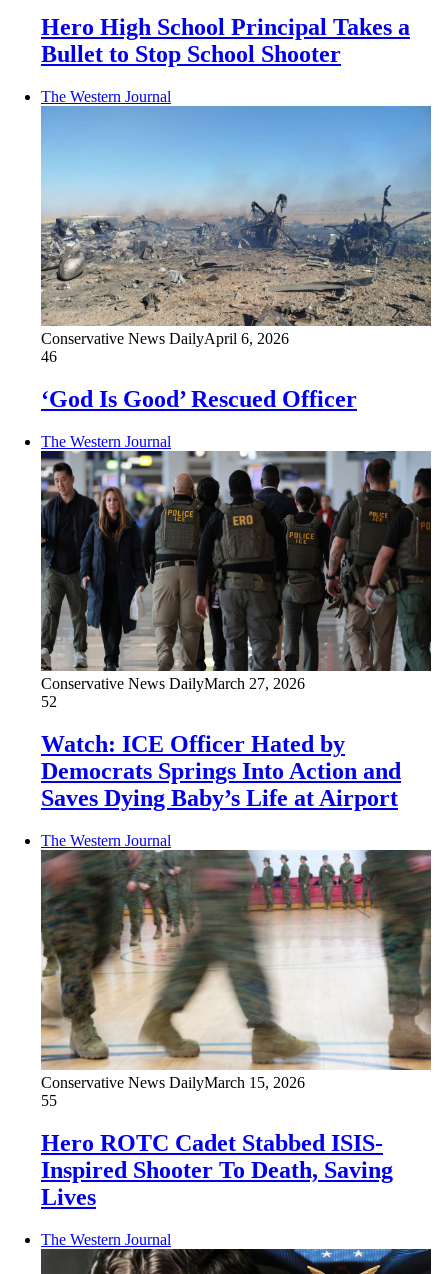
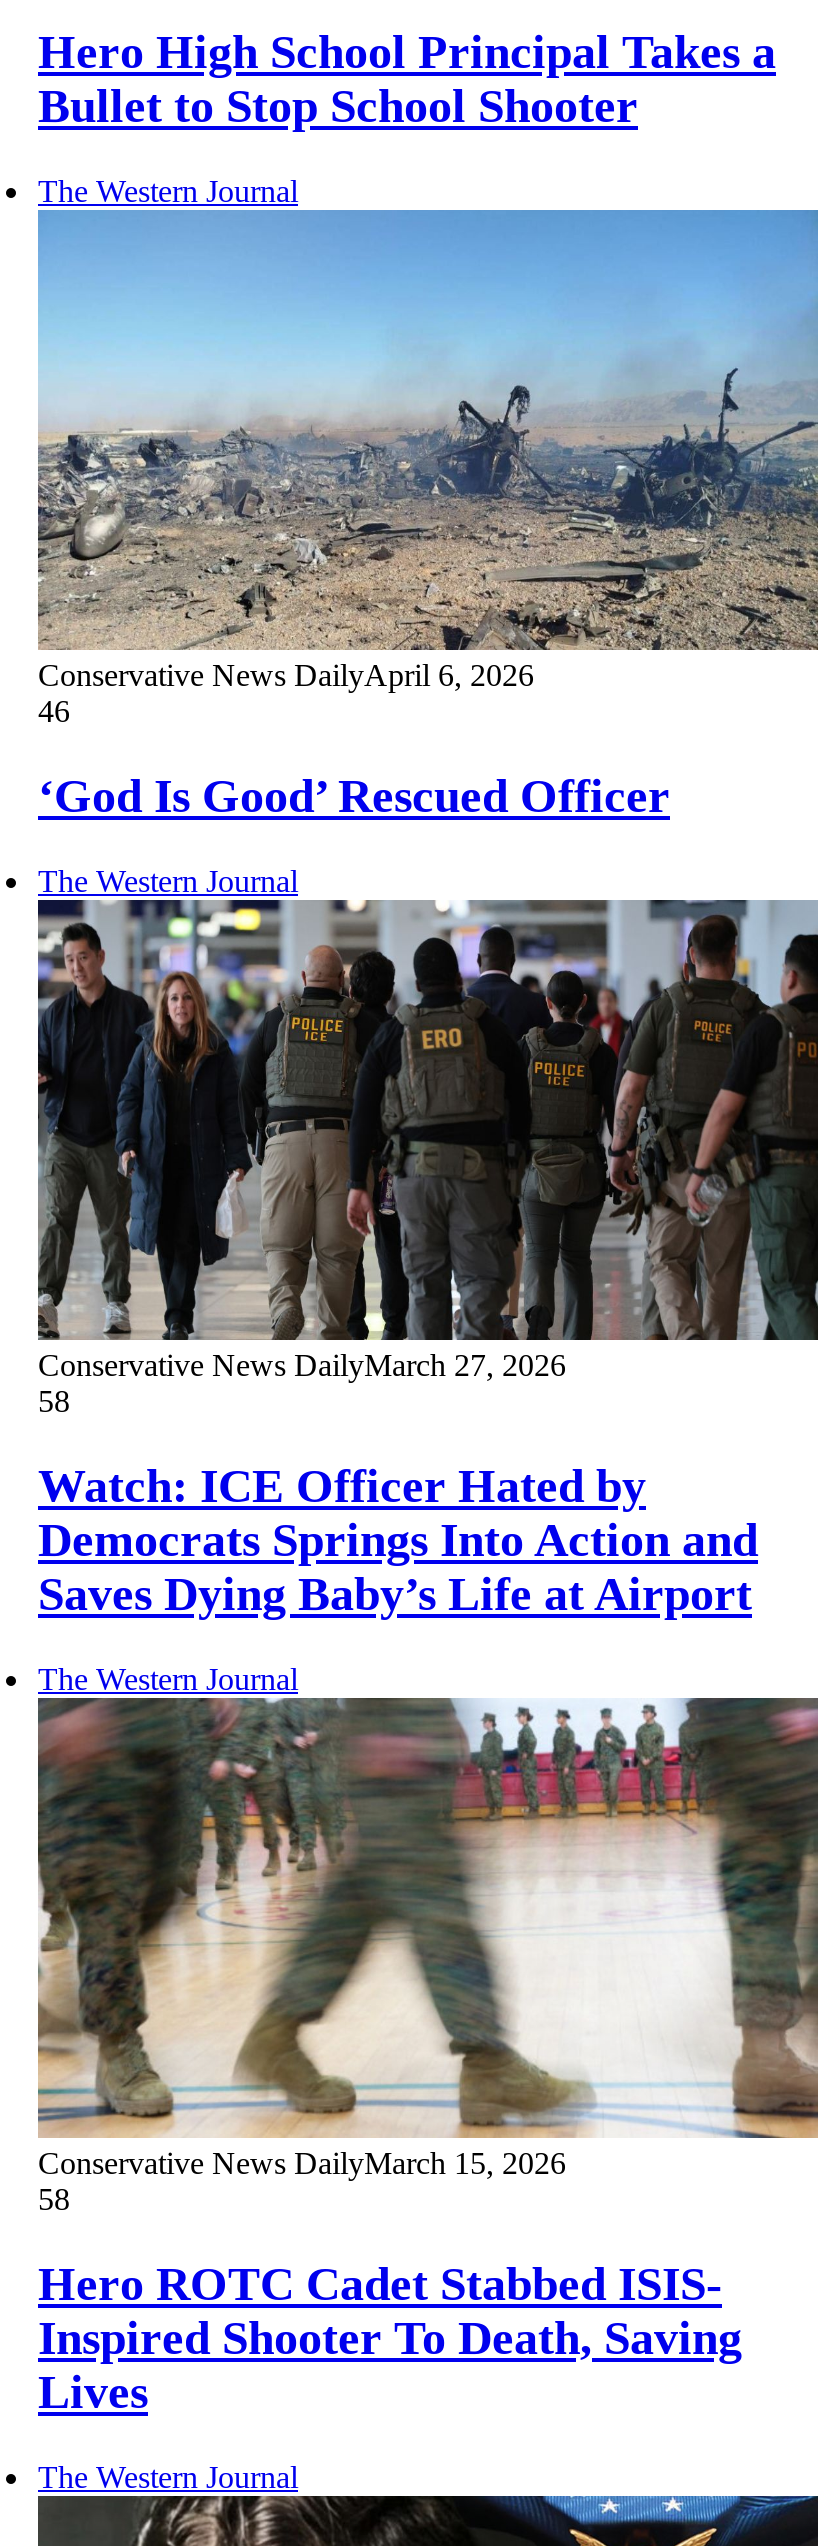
[41,693,57,710] 52 -> [38,1384,70,1418] 58
[41,1092,57,1109] 55 -> [38,2182,70,2216] 58

